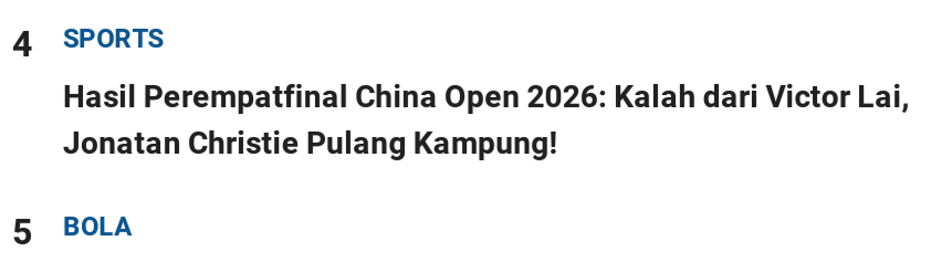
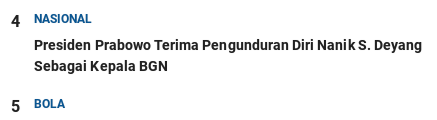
[63,23,163,54] SPORTS -> [34,12,92,26] NASIONAL
[63,78,908,160] Hasil Perempatfinal China Open 2026: Kalah dari Victor Lai, | Jonatan Christie Pulang Kampung! -> [34,37,422,74] Presiden Prabowo Terima Pengunduran Diri Nanik S. Deyang | Sebagai Kepala BGN

